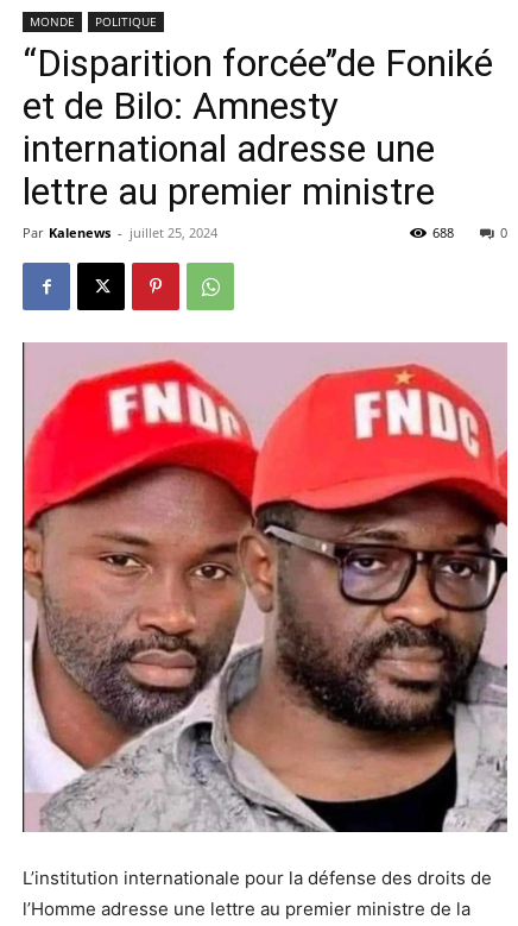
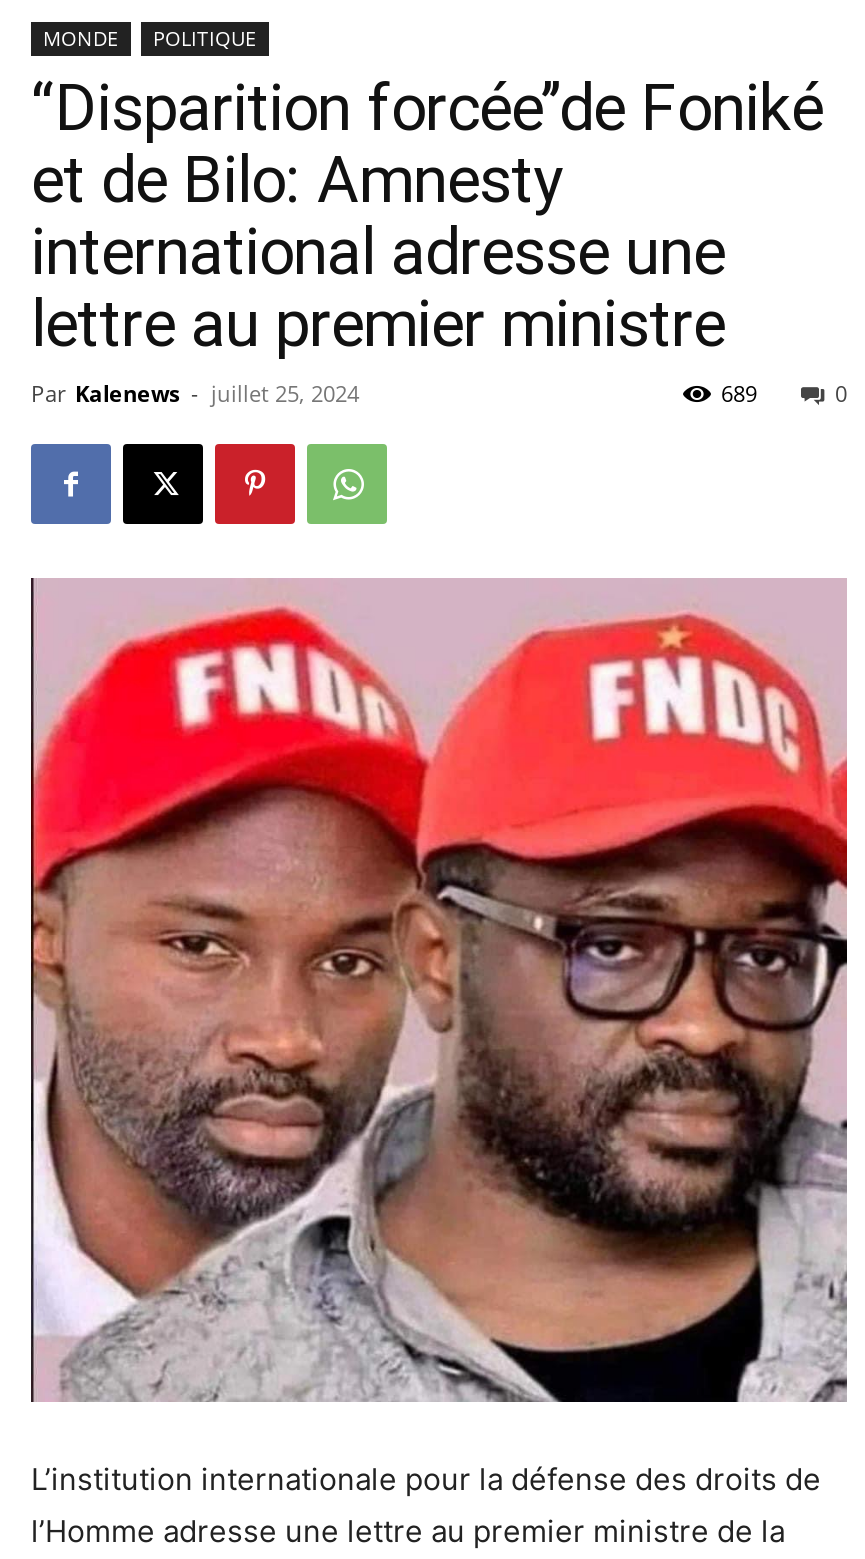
[432,223,454,241] 688 -> [721,378,757,408] 689

